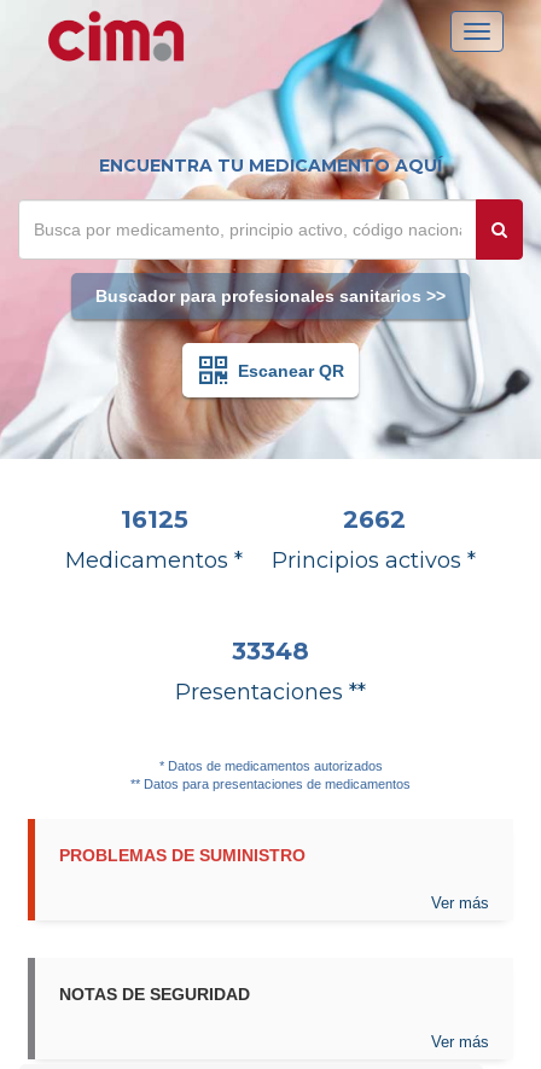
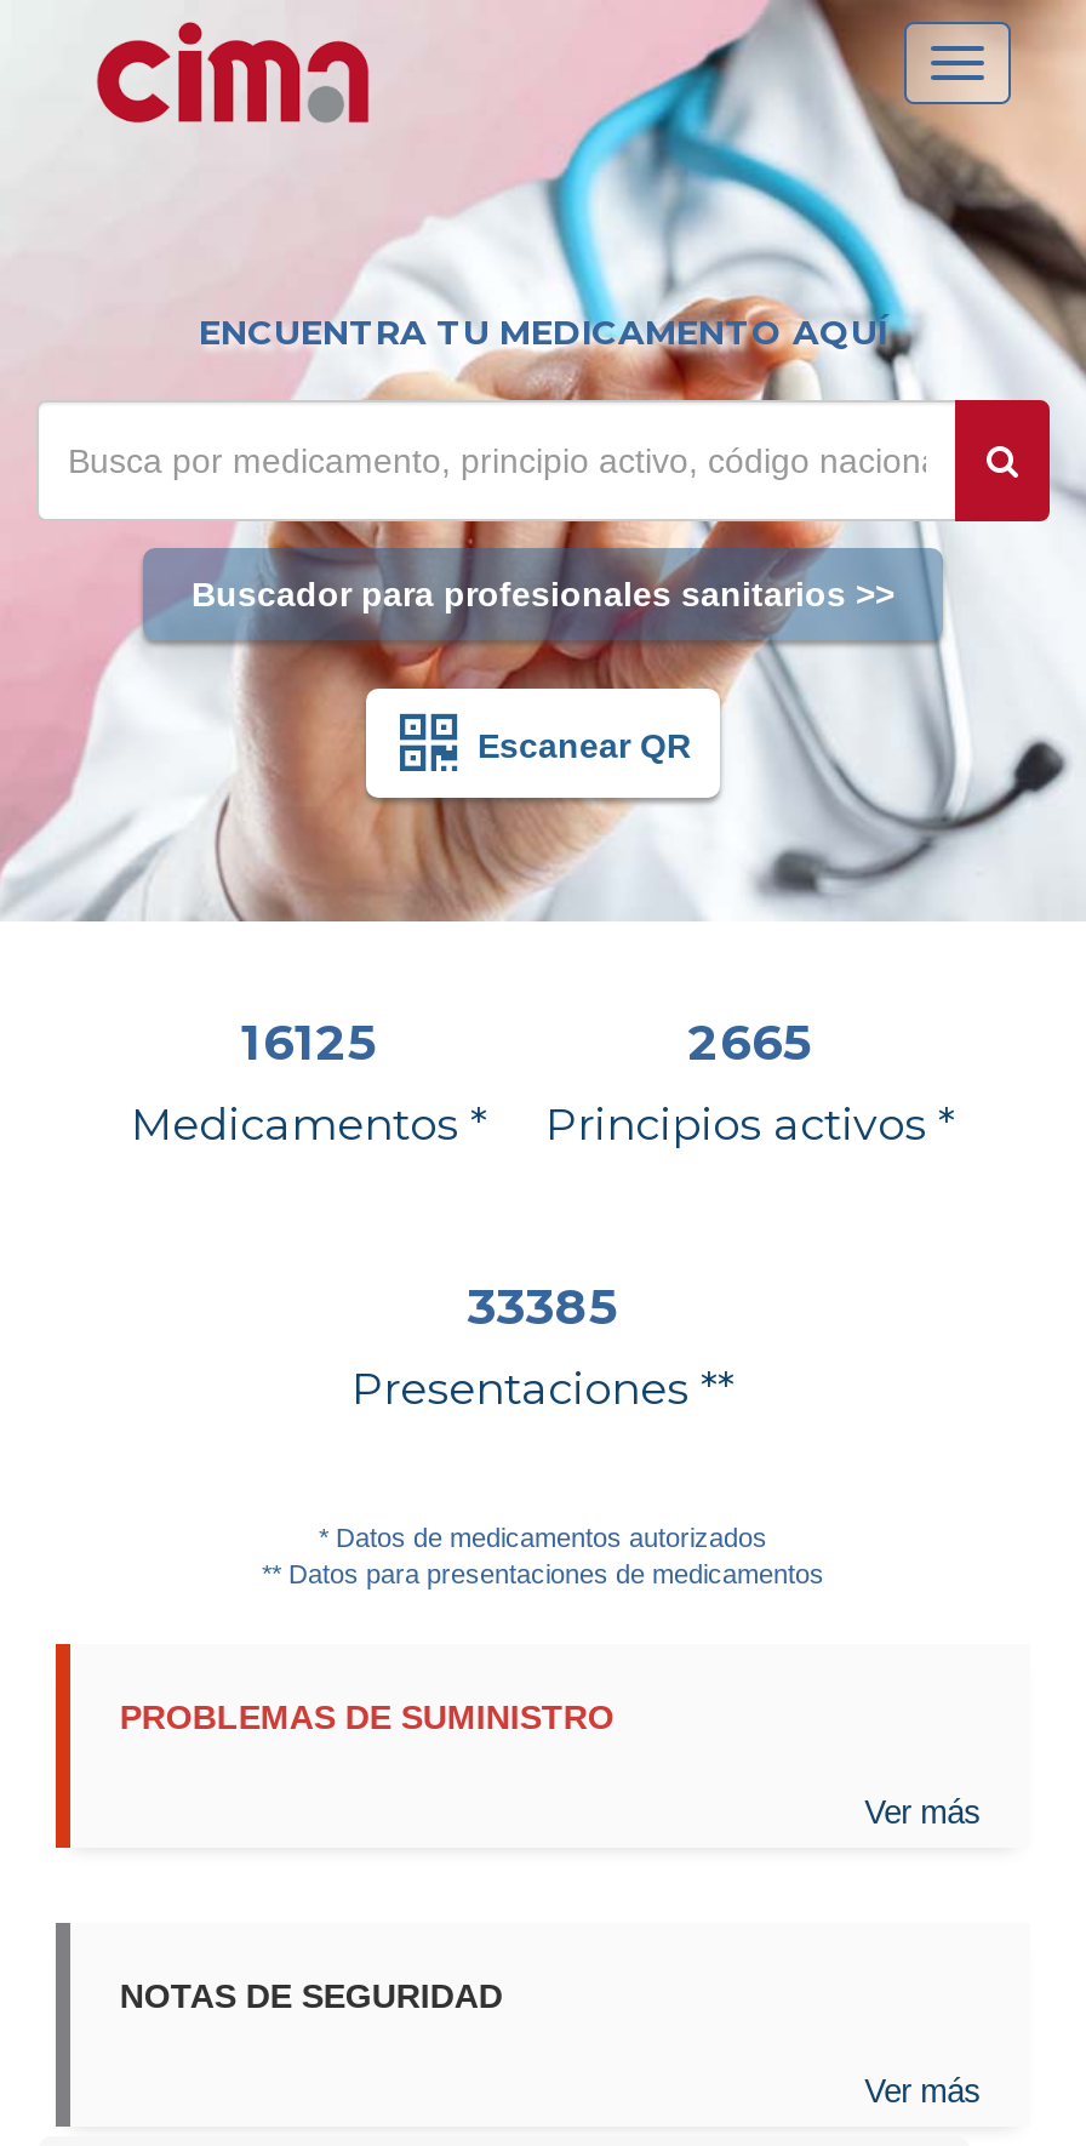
[342,505,405,534] 2662 -> [688,1014,812,1072] 2665
[232,637,309,666] 33348 -> [468,1278,618,1336] 33385

